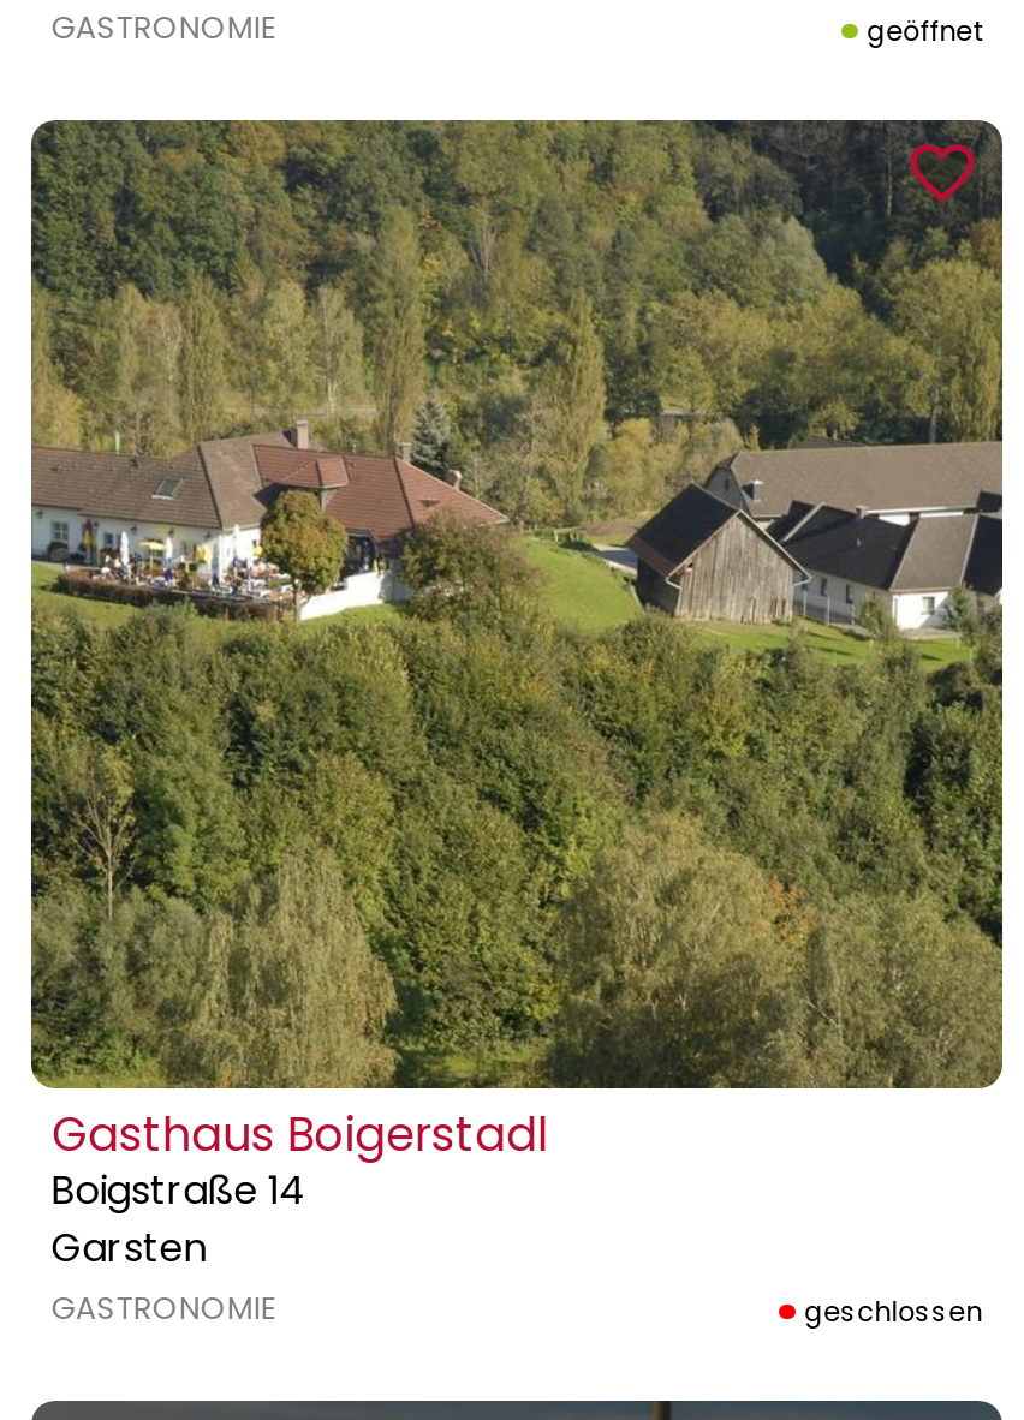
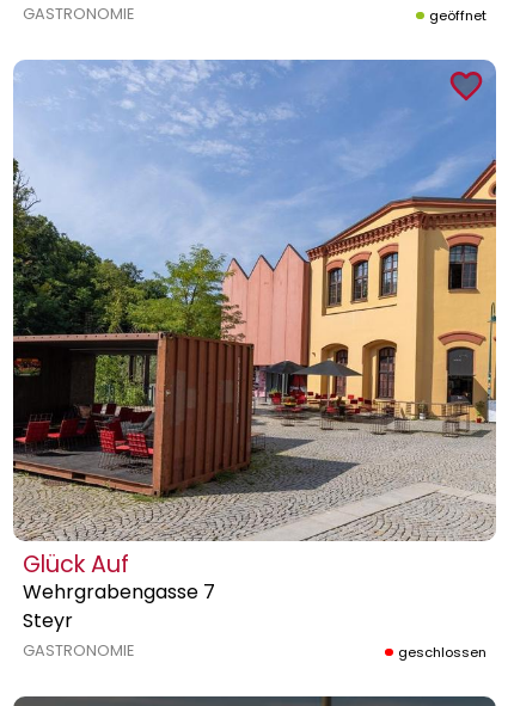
[29,118,1005,1276] [image] | Gasthaus Boigerstadl | Boigstraße 14 | Garsten -> [12,59,497,635] [image] | Glück Auf | Wehrgrabengasse 7 | Steyr

